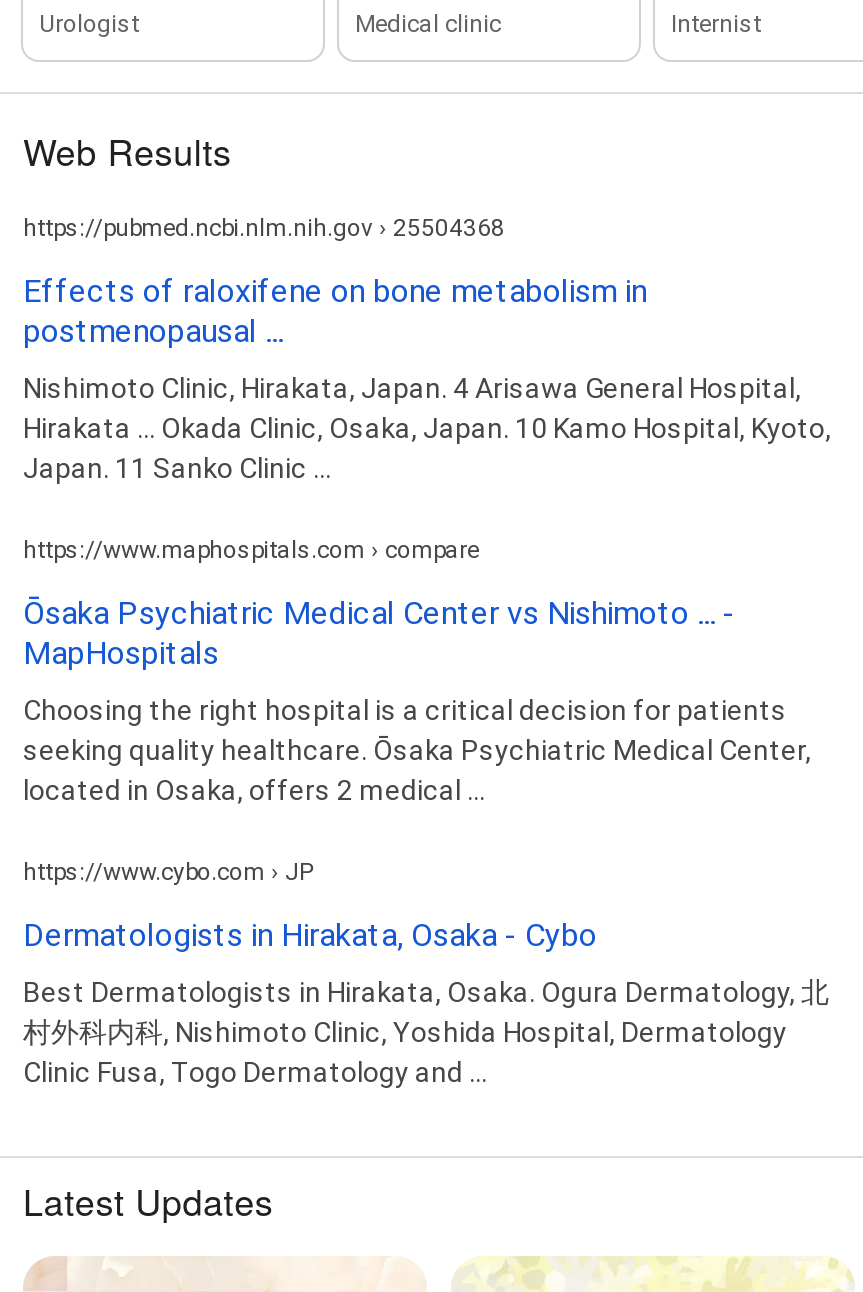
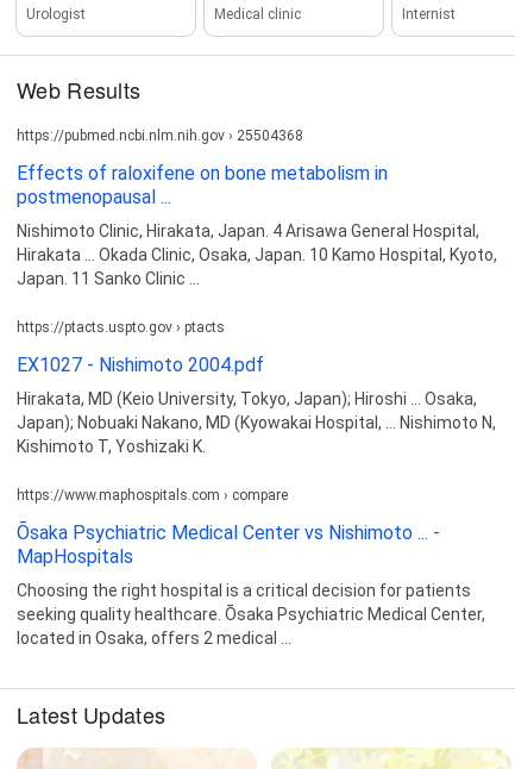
none -> [17,319,496,456] https://ptacts.uspto.gov › ptacts | EX1027 - Nishimoto 2004.pdf | Hirakata, MD (Keio University, Tokyo, Japan); Hiroshi ... Osaka, | Japan); Nobuaki Nakano, MD (Kyowakai Hospital, ... Nishimoto N, | Kishimoto T, Yoshizaki K.
moved [23,535,811,805] -> [17,487,485,647]: https://www.maphospitals.com › compare | Ōsaka Psychiatric Medical Center vs Nishimoto ... - | MapHospitals | Choosing the right hospital is a critical decision for patients | seeking quality healthcare. Ōsaka Psychiatric Medical Center, | located in Osaka, offers 2 medical ...
[23,857,829,1087] https://www.cybo.com › JP | Dermatologists in Hirakata, Osaka - Cybo | Best Dermatologists in Hirakata, Osaka. Ogura Dermatology, 北 | 村外科内科, Nishimoto Clinic, Yoshida Hospital, Dermatology | Clinic Fusa, Togo Dermatology and ... -> none

